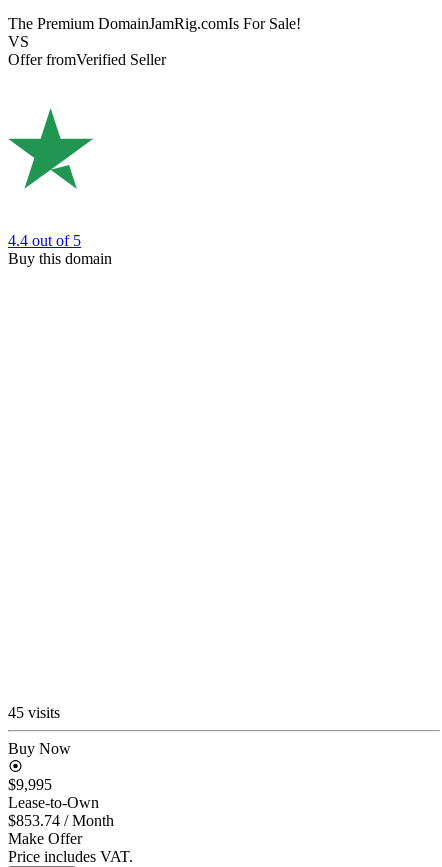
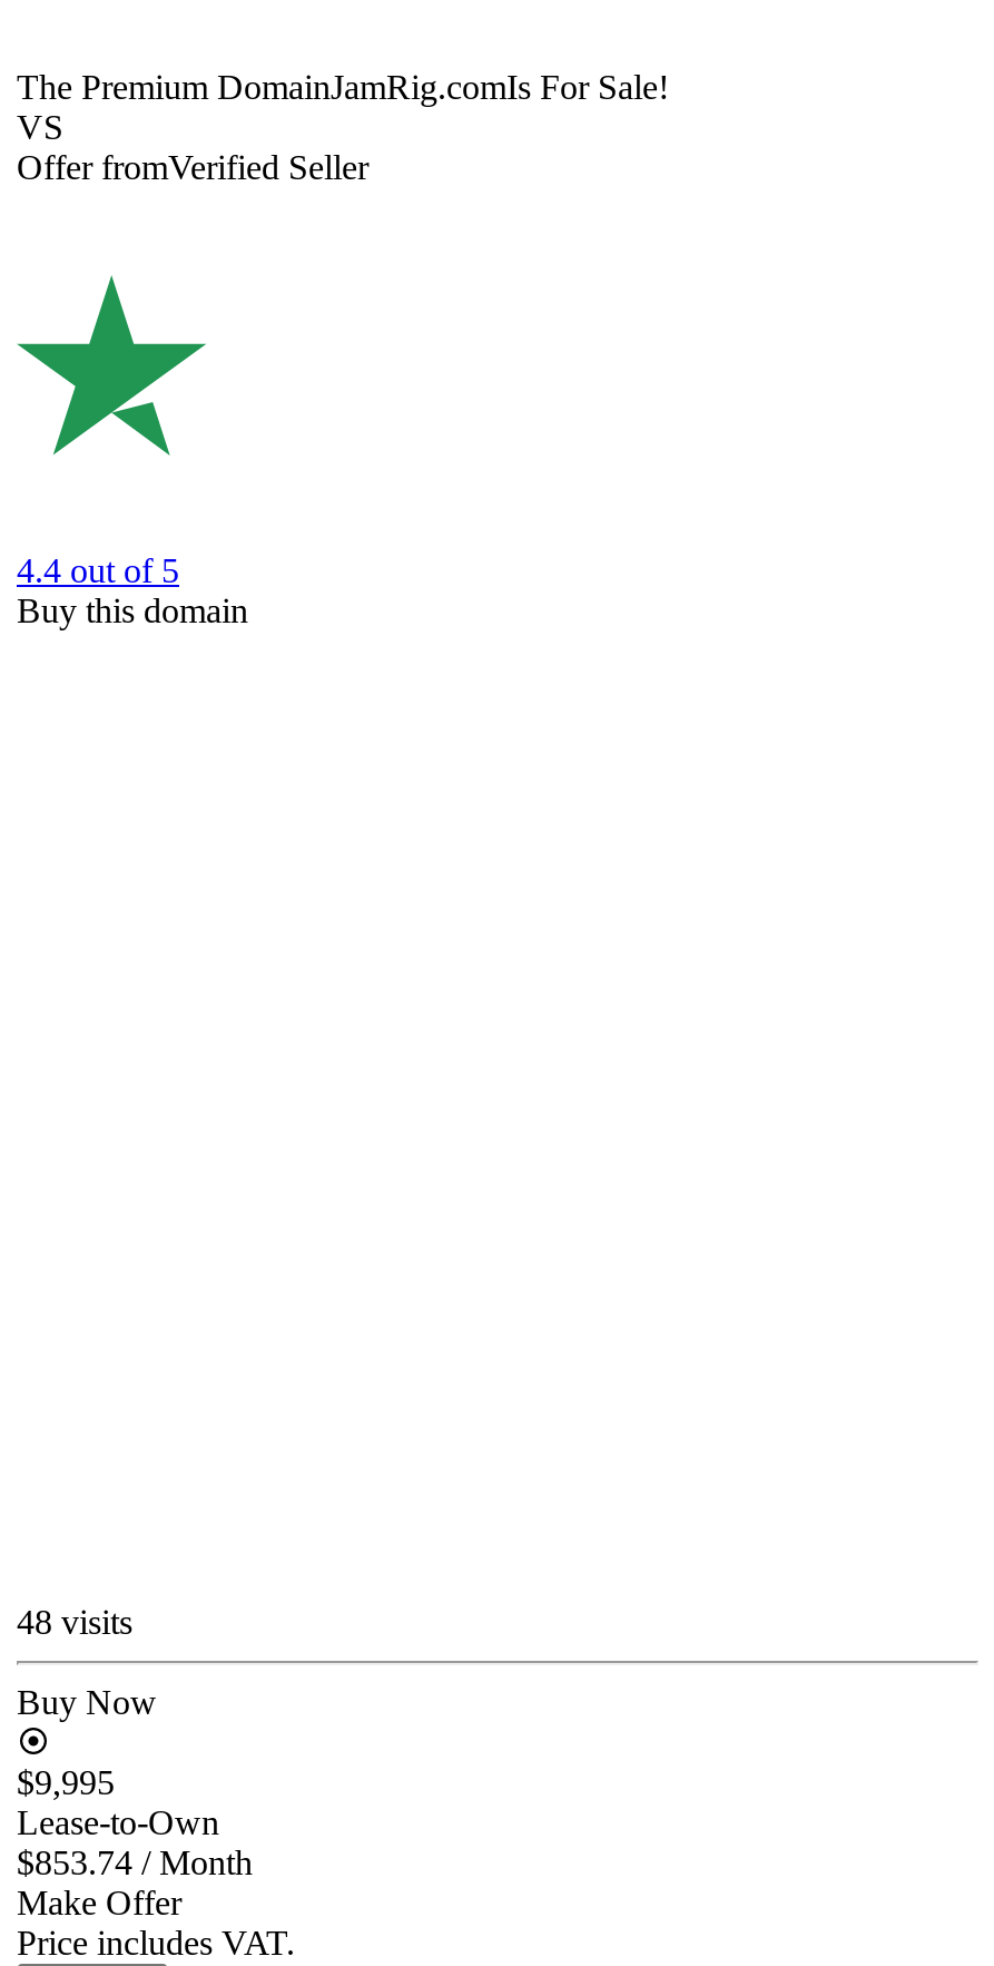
[8,704,60,721] 45 visits -> [17,1602,132,1640] 48 visits

